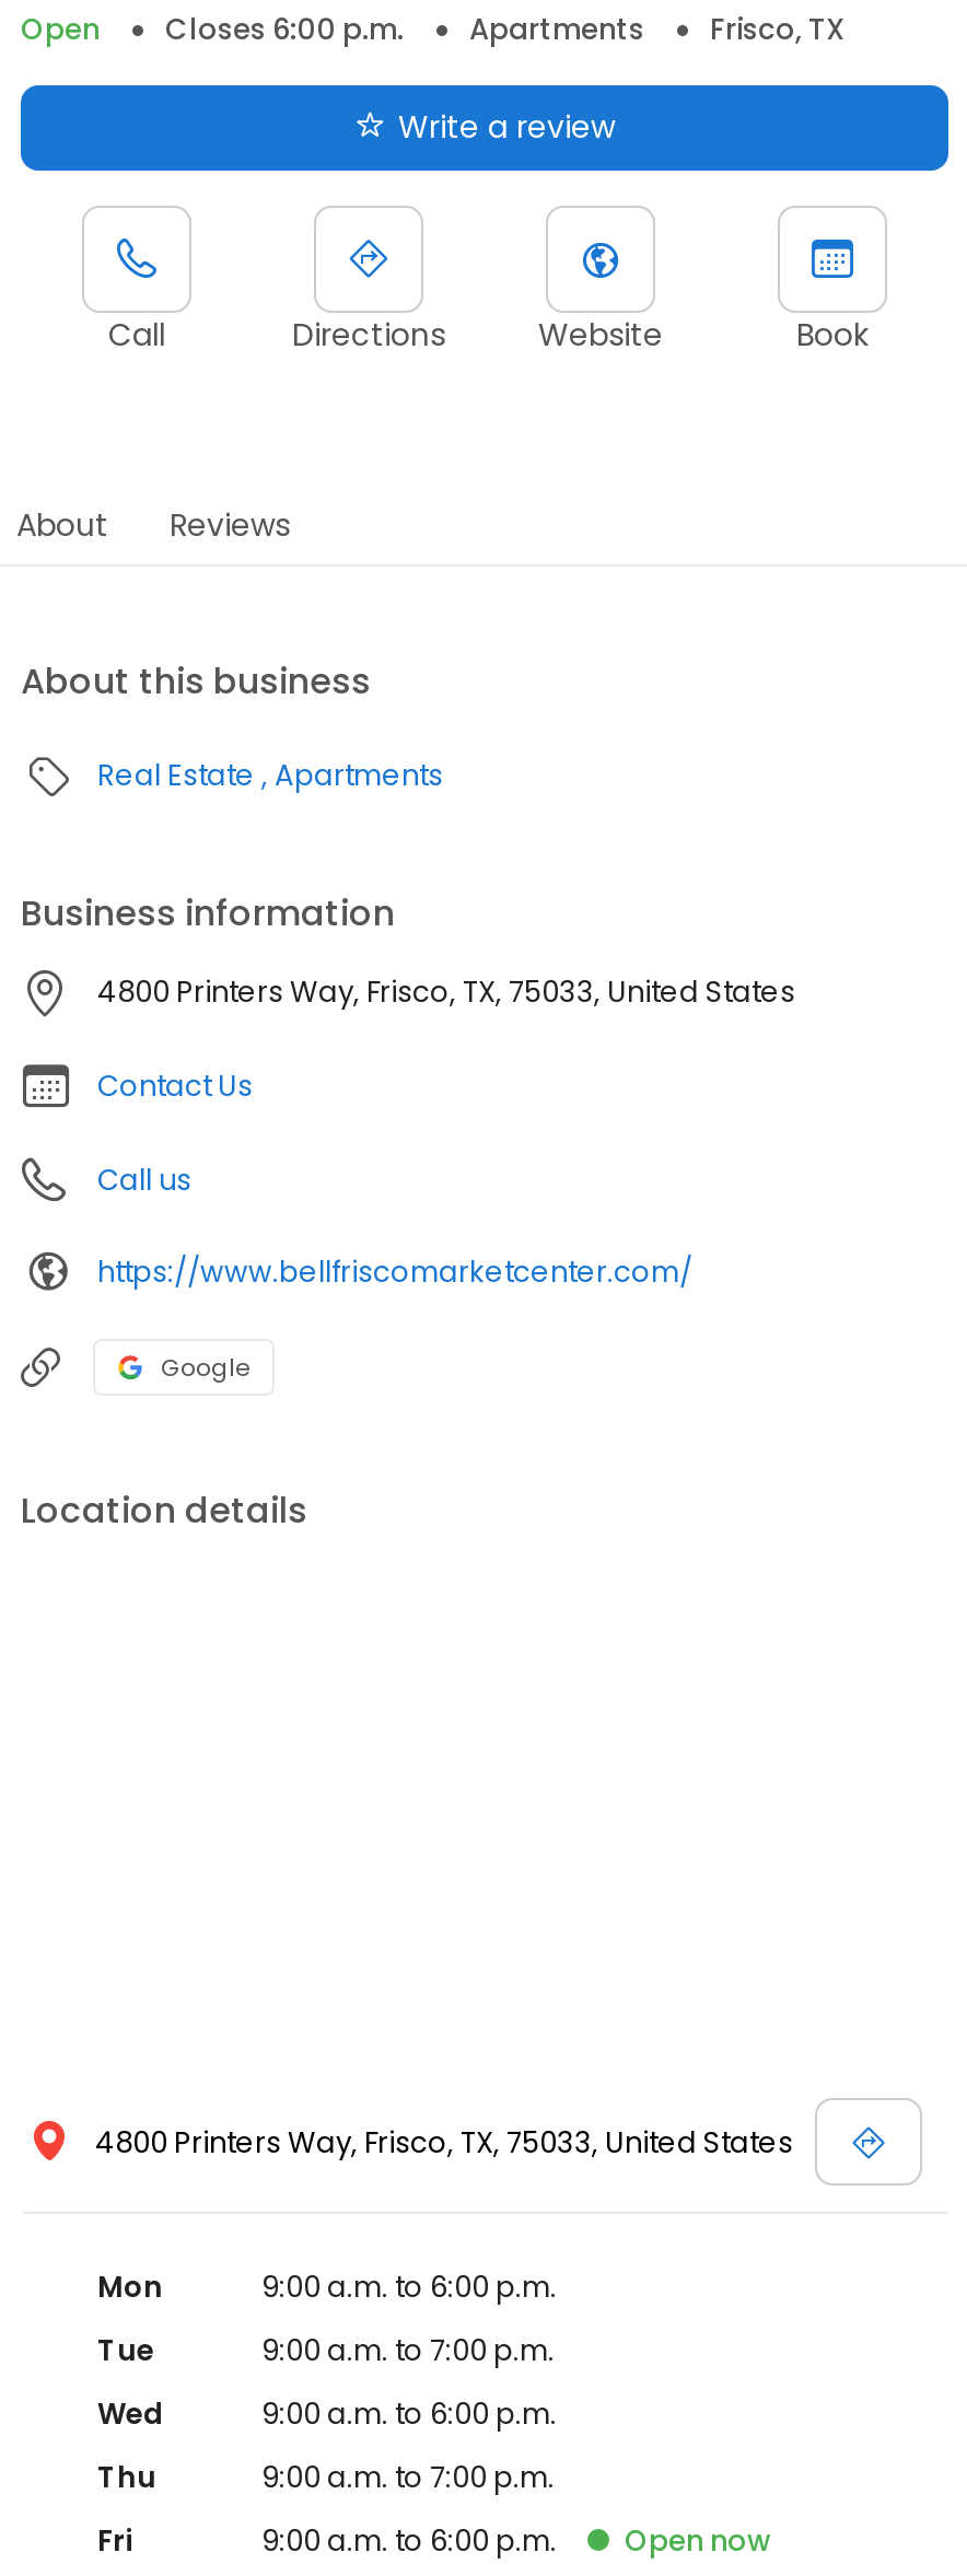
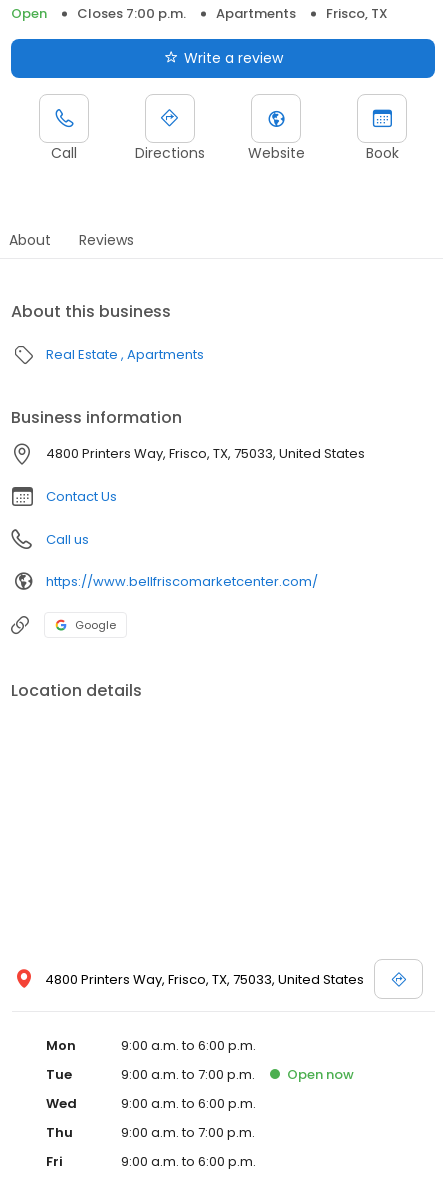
[21,9,846,51] Open Closes 6:00 p.m. Apartments Frisco, TX -> [11,4,388,23] Open Closes 7:00 p.m. Apartments Frisco, TX
moved [625,2521,771,2562] -> [287,1065,354,1084]: Open now

